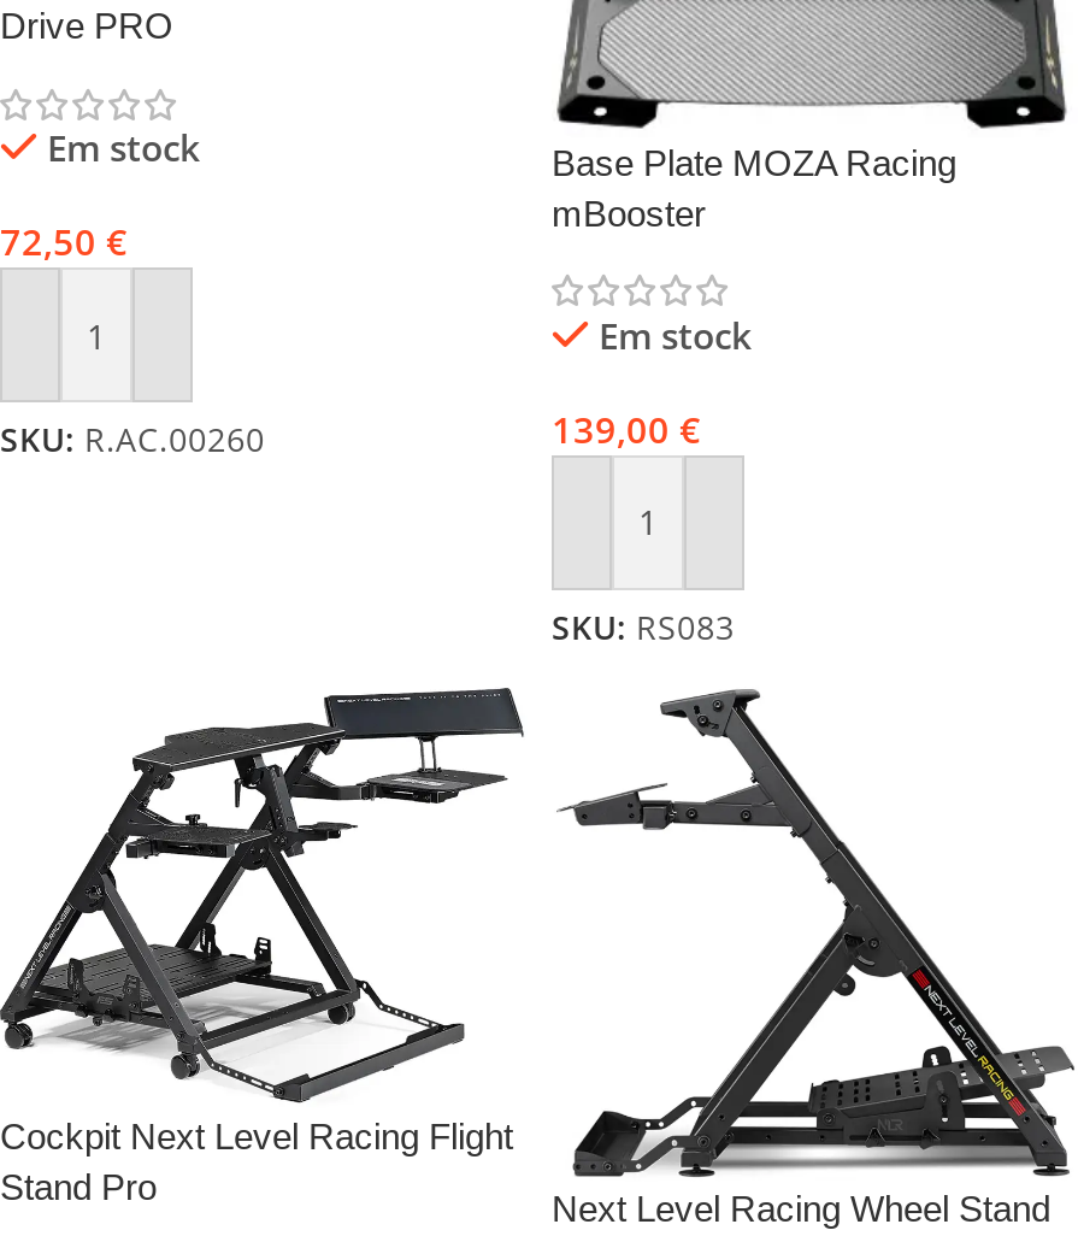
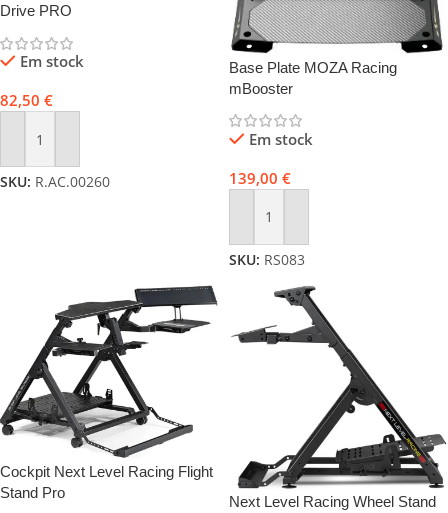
[0,217,128,266] 72,50 € -> [0,90,53,110] 82,50 €

